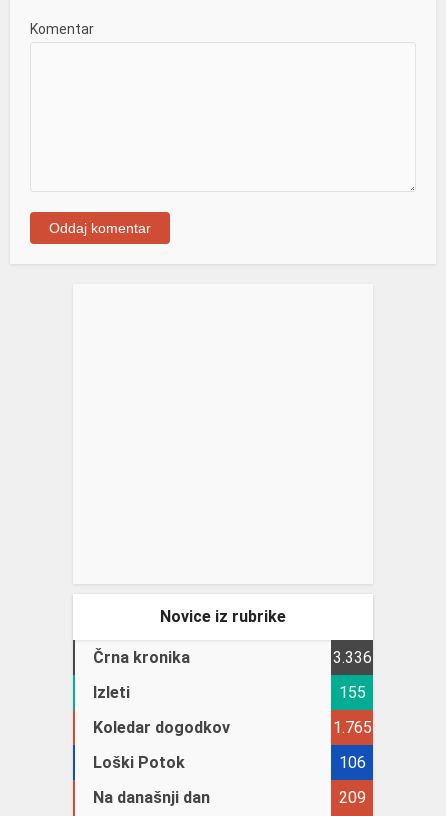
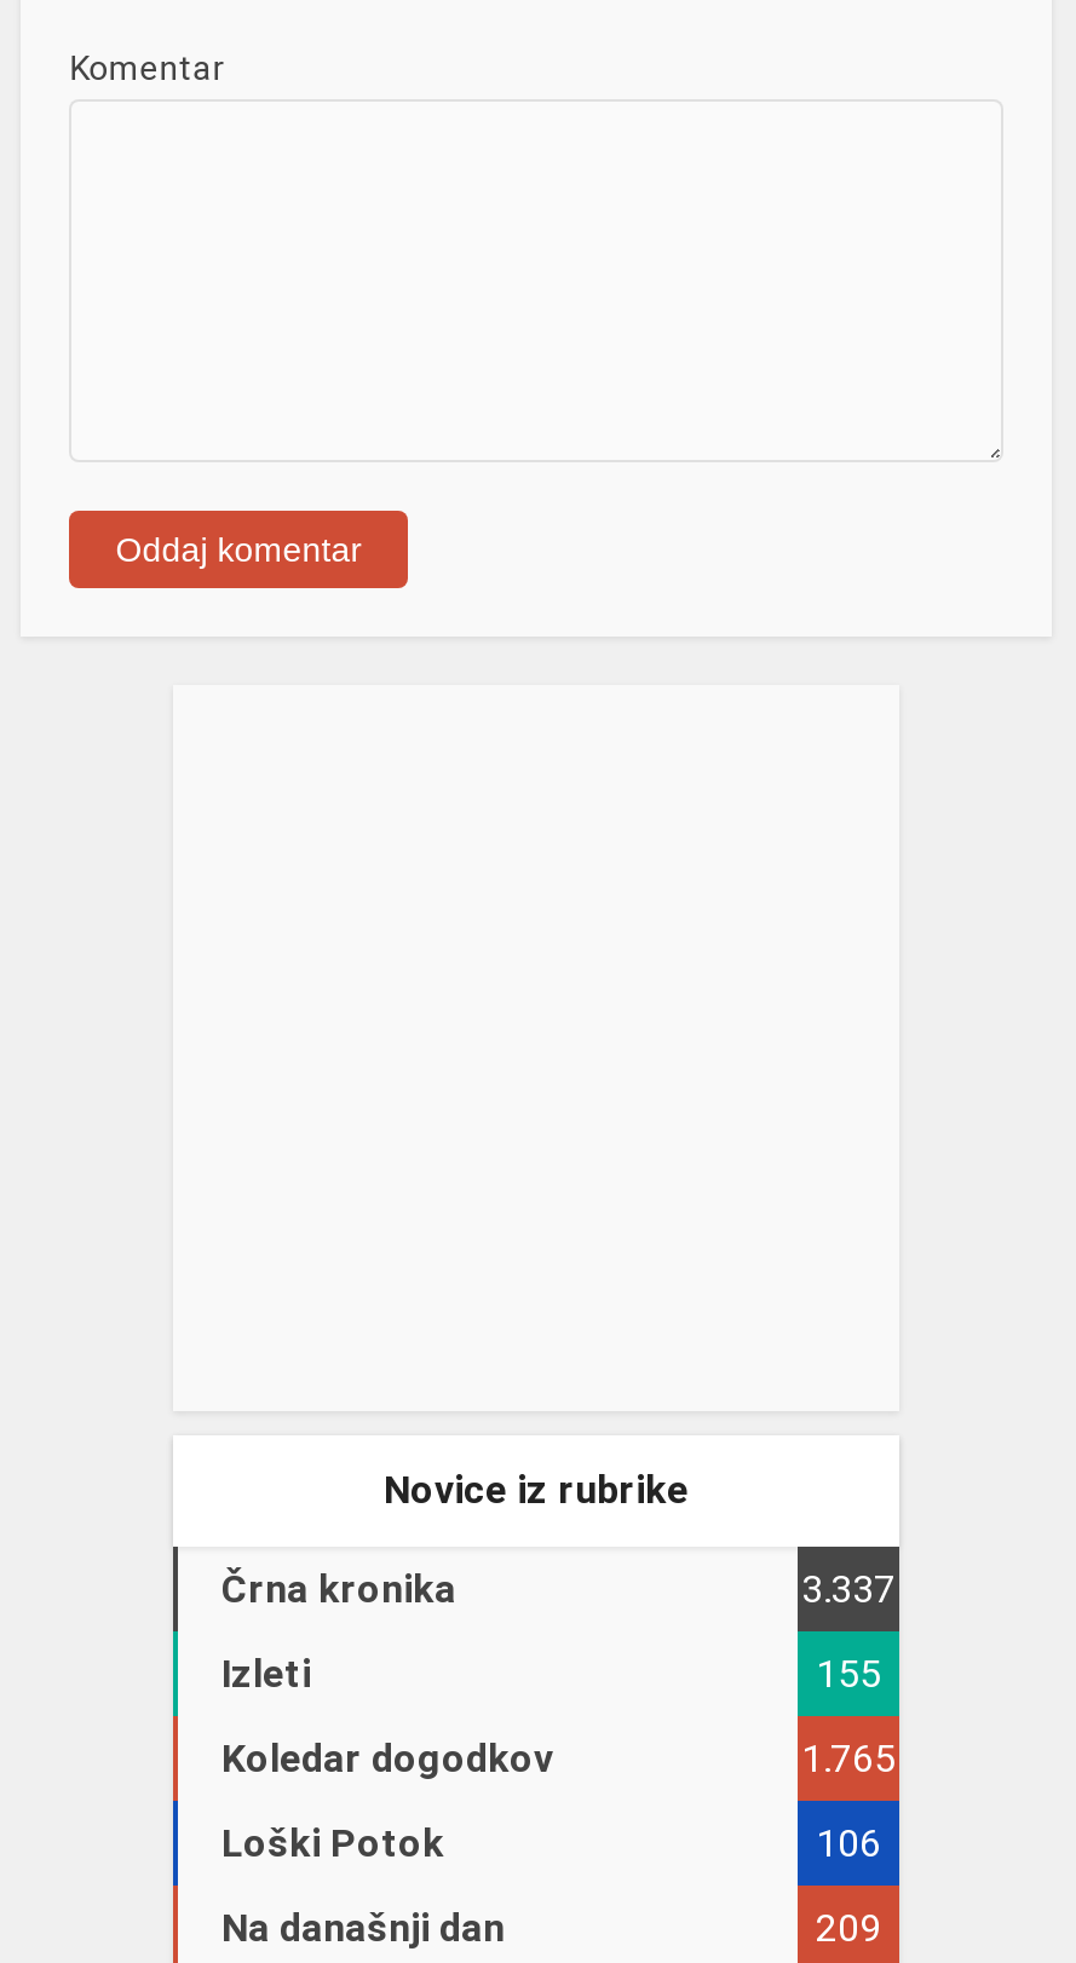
[332,648,371,667] 3.336 -> [801,1566,896,1612] 3.337

